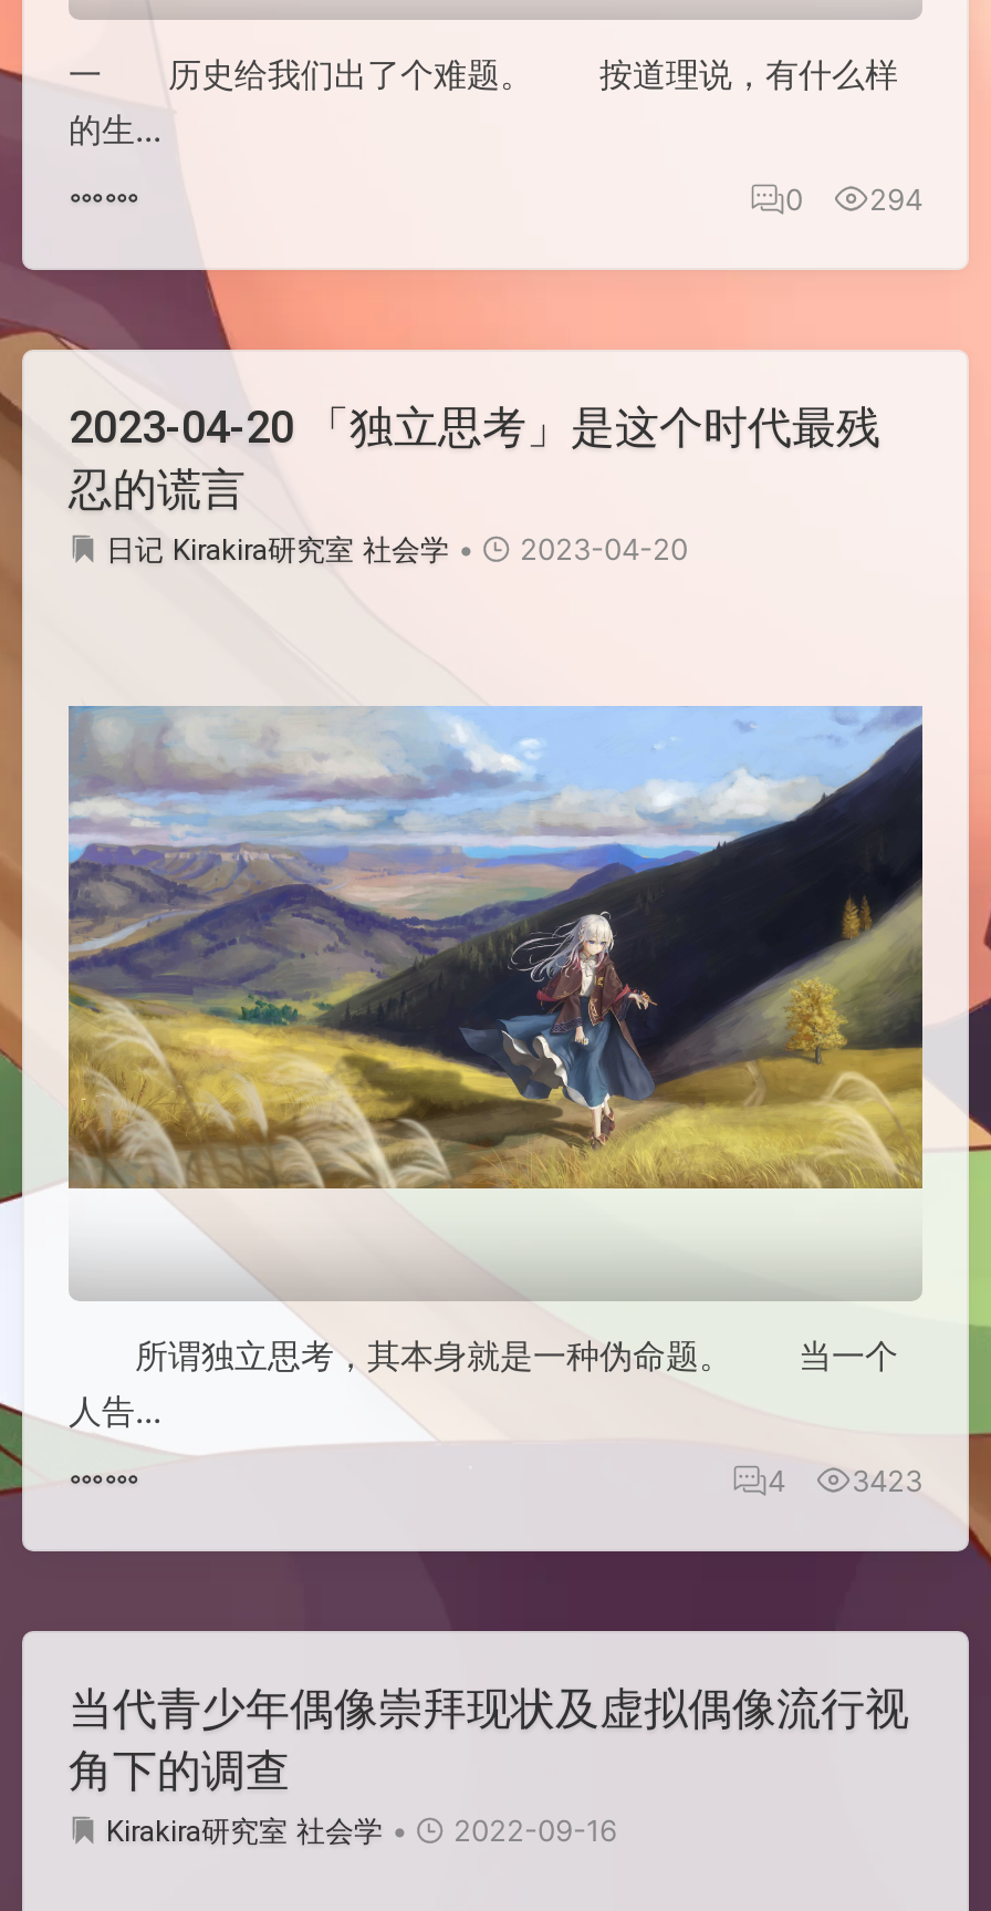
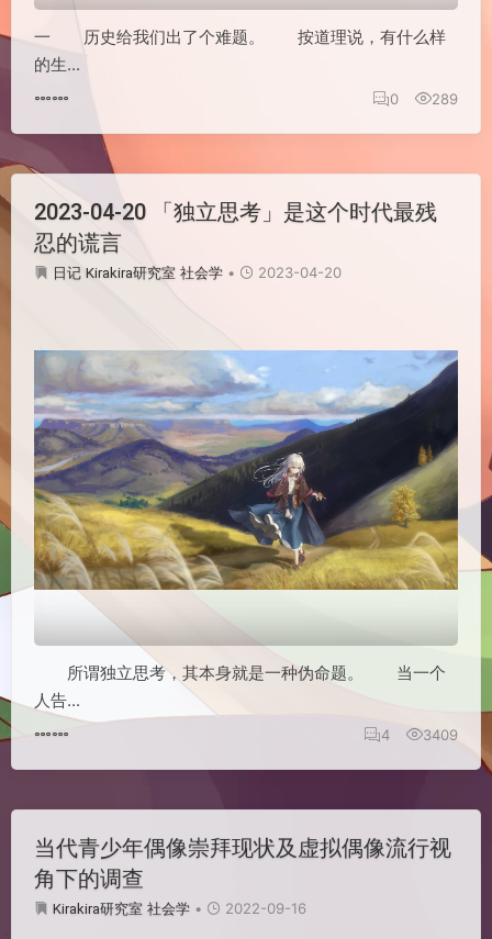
[869,182,922,218] 294 -> [432,90,458,108] 289
[768,1464,922,1499] 4 3423 -> [381,726,458,744] 4 3409

